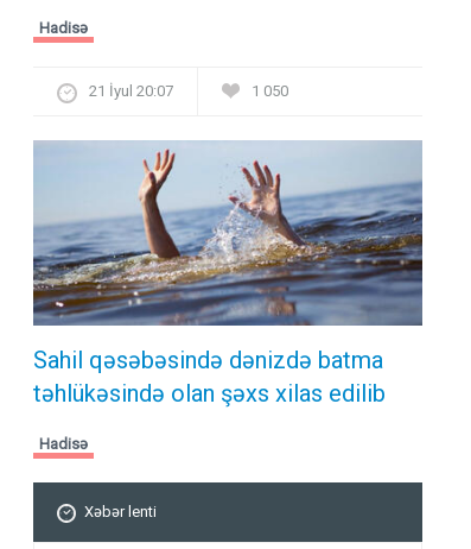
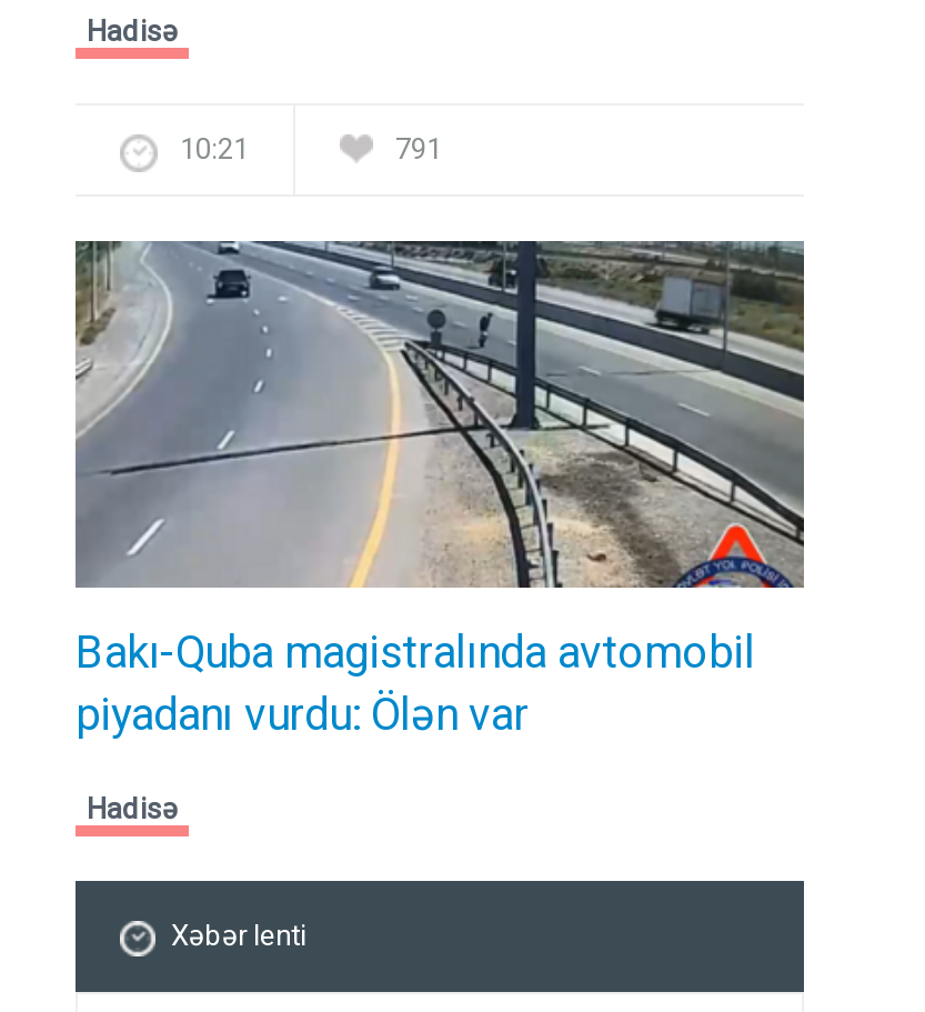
[89,82,288,99] 21 İyul 20:07 | 1 050 -> [180,131,442,165] 10:21 | 791
[32,140,424,408] [image] | Sahil qəsəbəsində dənizdə batma | təhlükəsində olan şəxs xilas edilib -> [73,239,806,741] [image] | Bakı-Quba magistralında avtomobil | piyadanı vurdu: Ölən var

